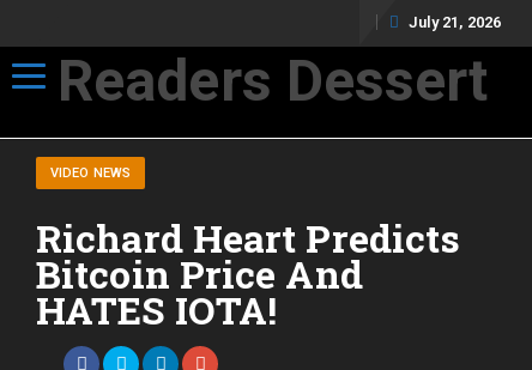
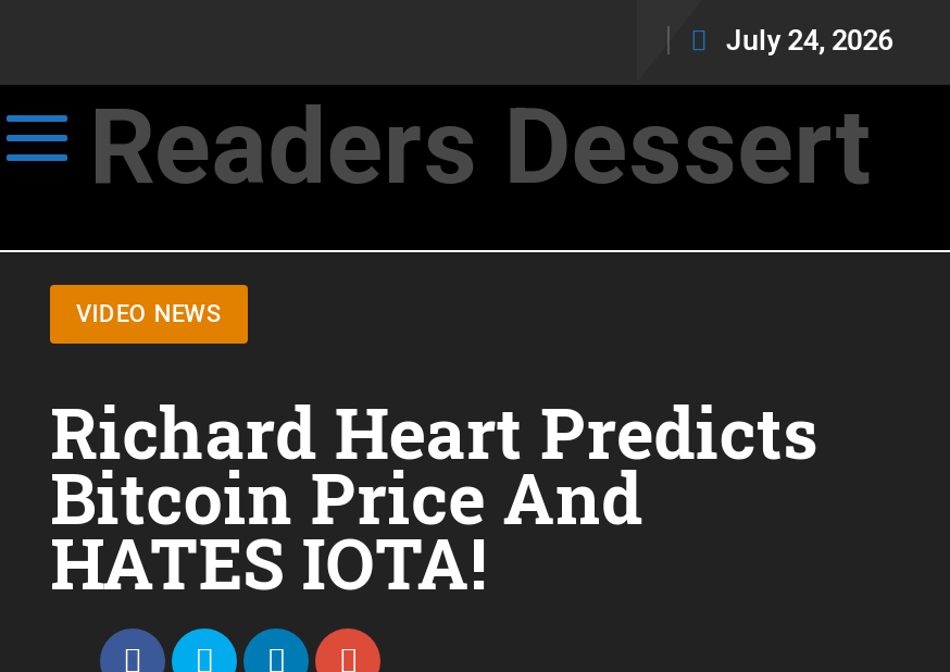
[408,13,501,31] July 21, 2026 -> [725,24,893,57] July 24, 2026

